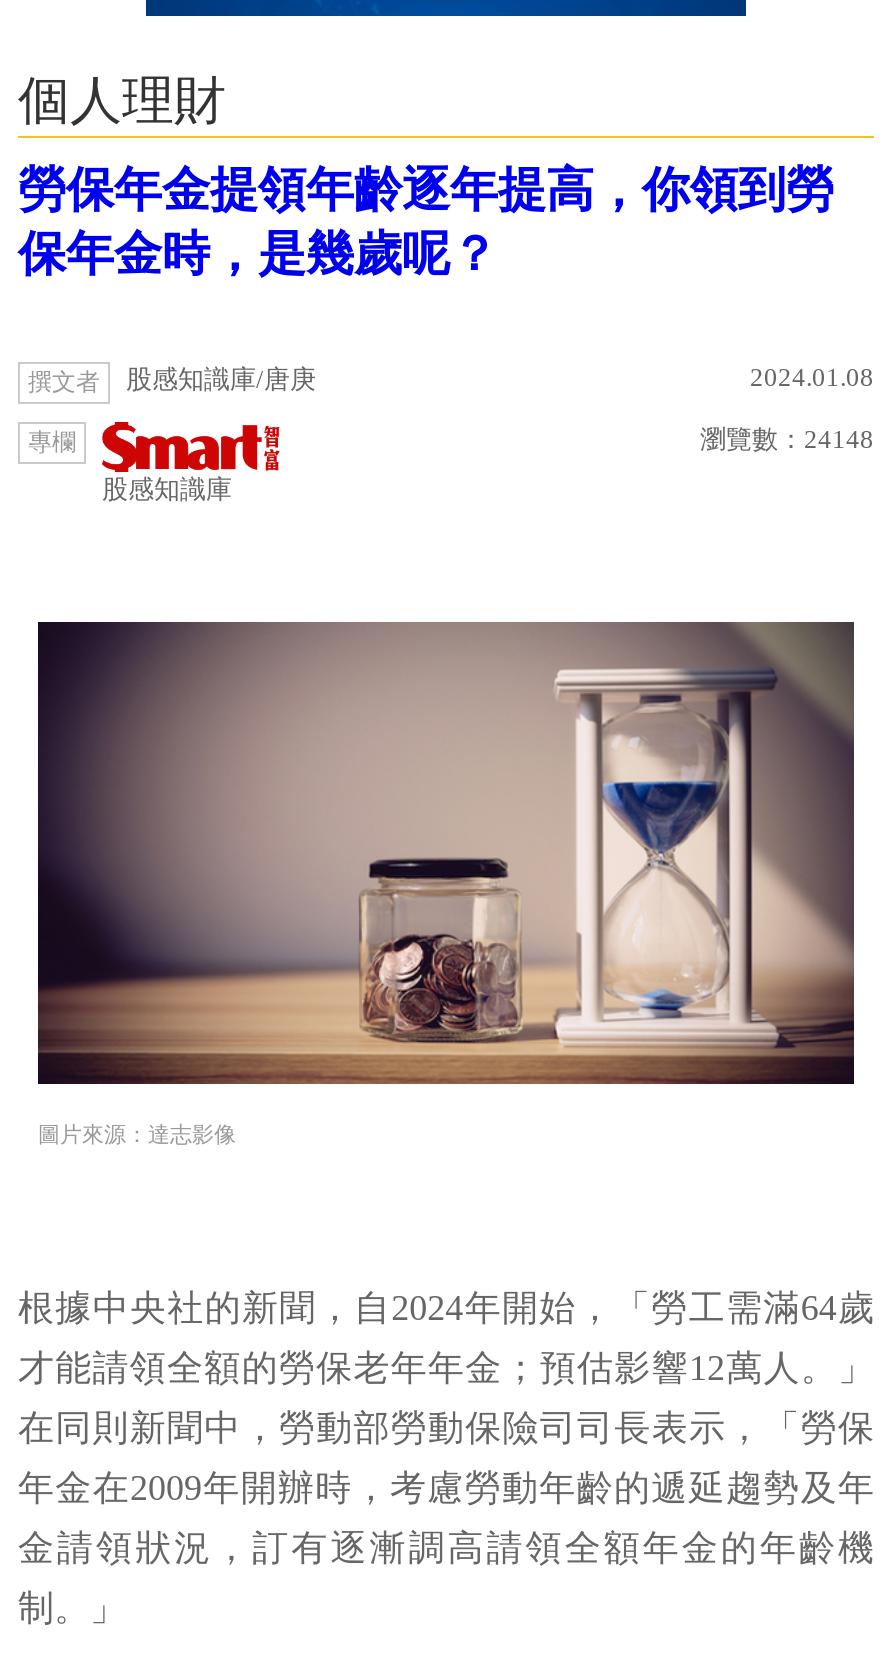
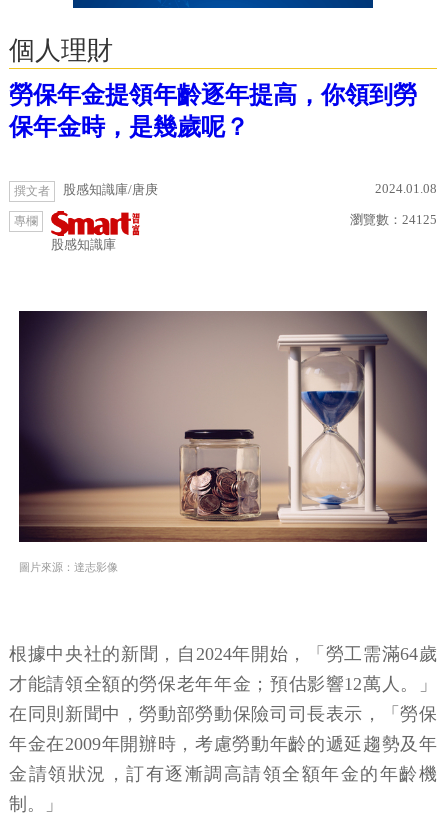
[700,424,874,454] 瀏覽數：24148 -> [350,212,437,227] 瀏覽數：24125

